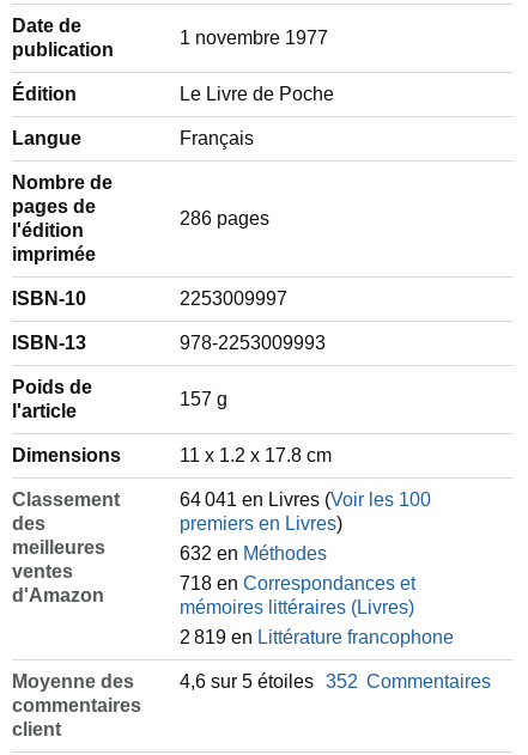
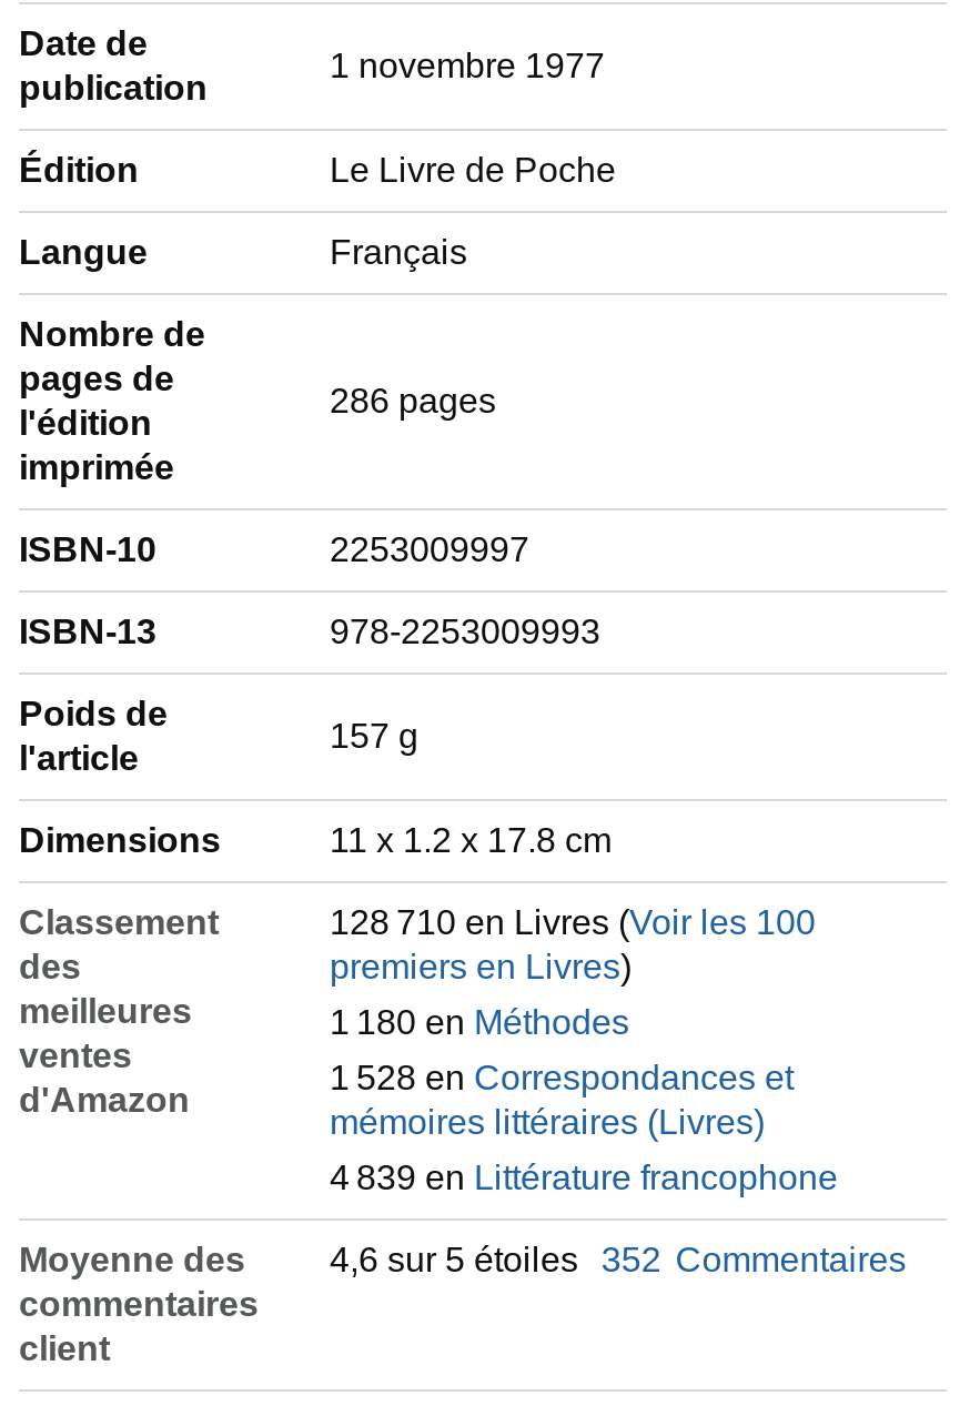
[180,490,431,510] 64 041 en Livres (Voir les 100 -> [330,904,816,942] 128 710 en Livres (Voir les 100
[180,544,327,564] 632 en Méthodes -> [330,1004,629,1042] 1 180 en Méthodes
[180,574,415,594] 718 en Correspondances et -> [330,1060,794,1098] 1 528 en Correspondances et
[180,628,454,648] 2 819 en Littérature francophone -> [330,1160,838,1197] 4 839 en Littérature francophone

